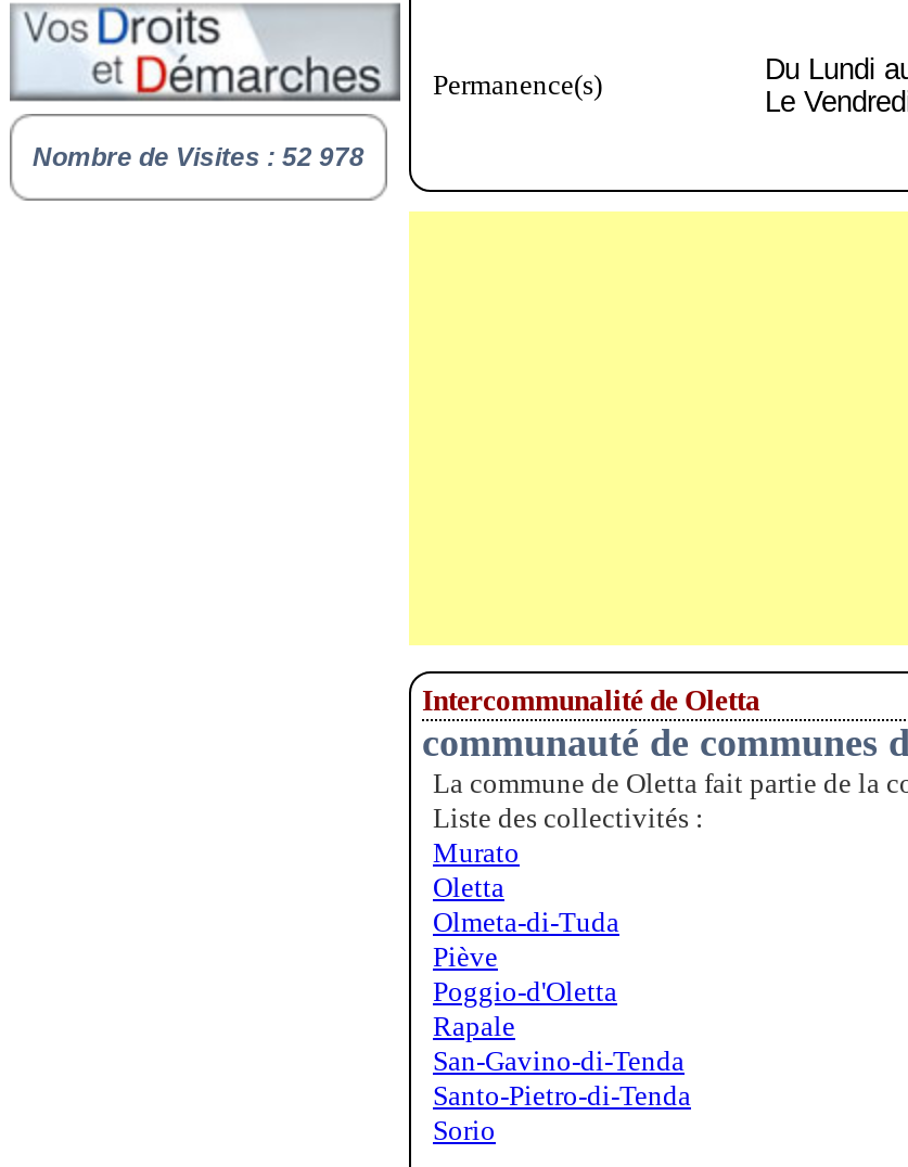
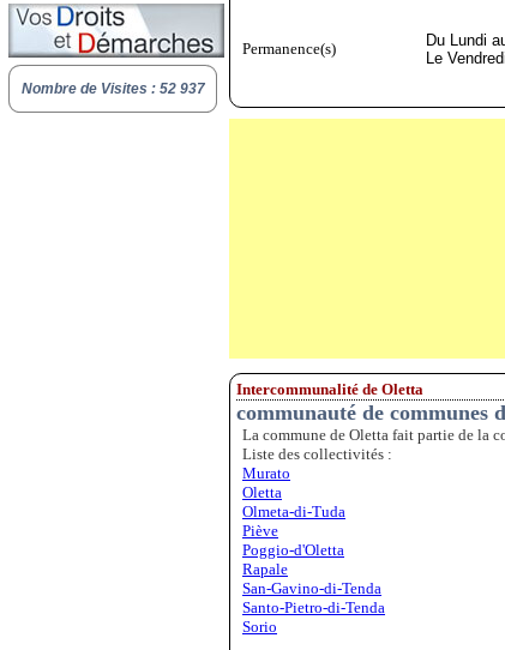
[33,142,365,172] Nombre de Visites : 52 978 -> [21,80,205,97] Nombre de Visites : 52 937

